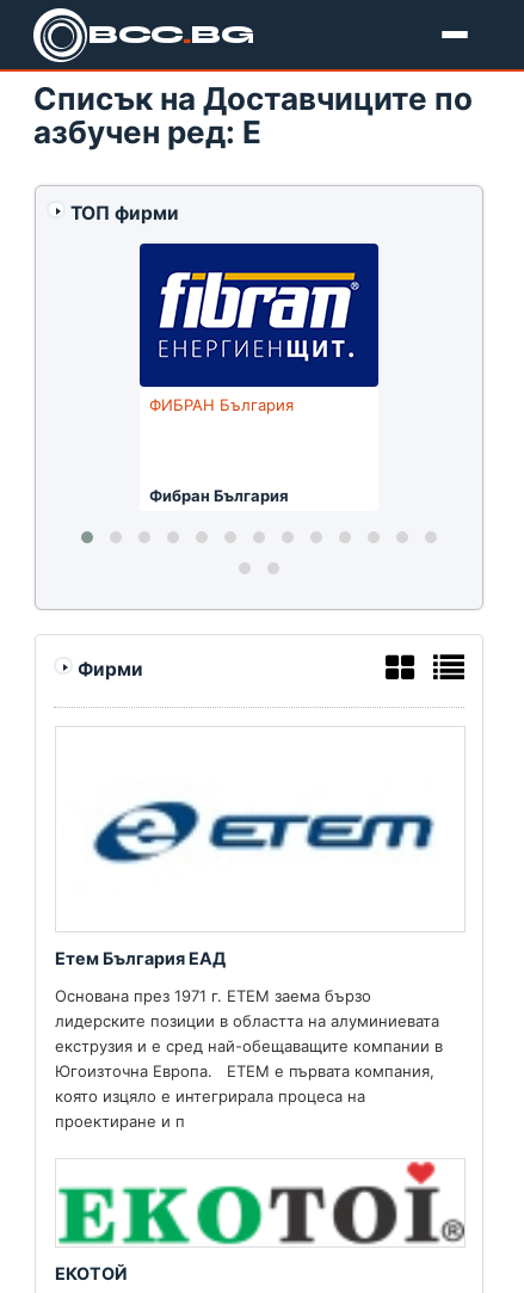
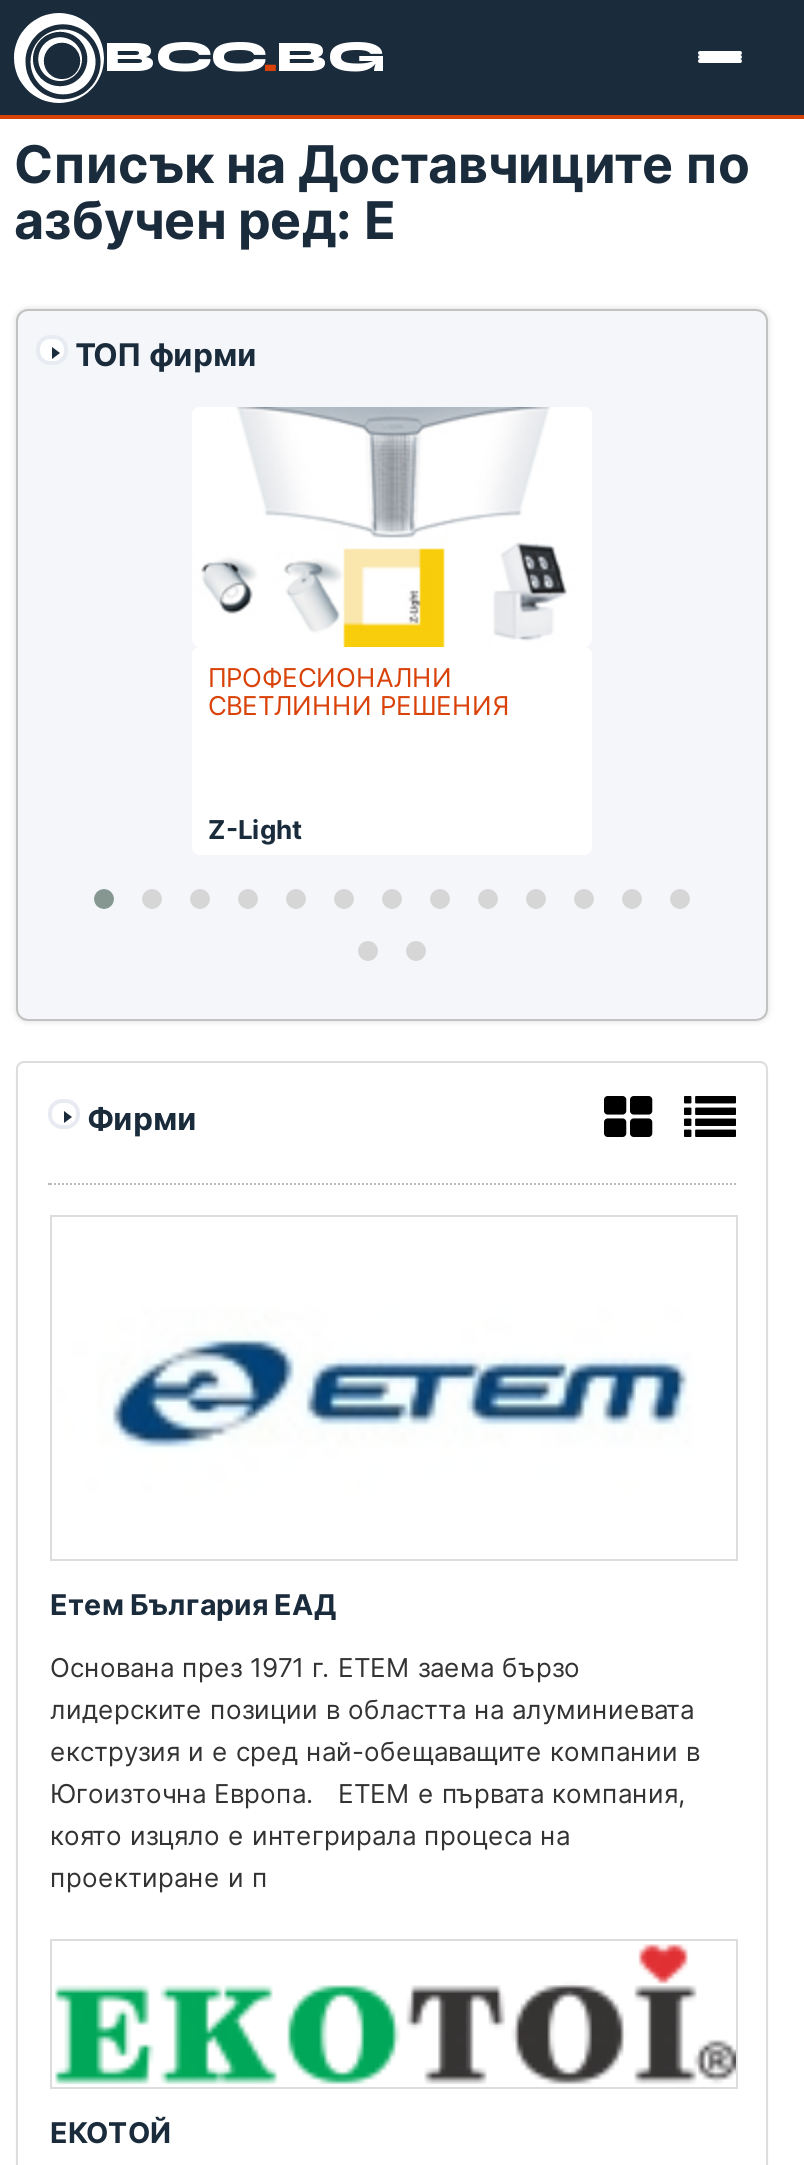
[138,242,380,414] [image] | ФИБРАН България -> [192,407,592,720] [image] | ПРОФЕСИОНАЛНИ | СВЕТЛИННИ РЕШЕНИЯ
[149,486,289,505] Фибран България -> [208,812,302,844] Z-Light

